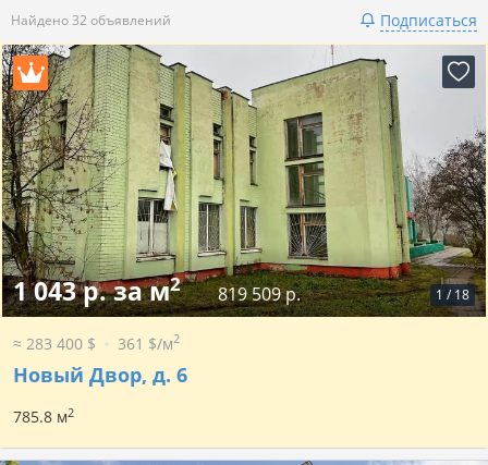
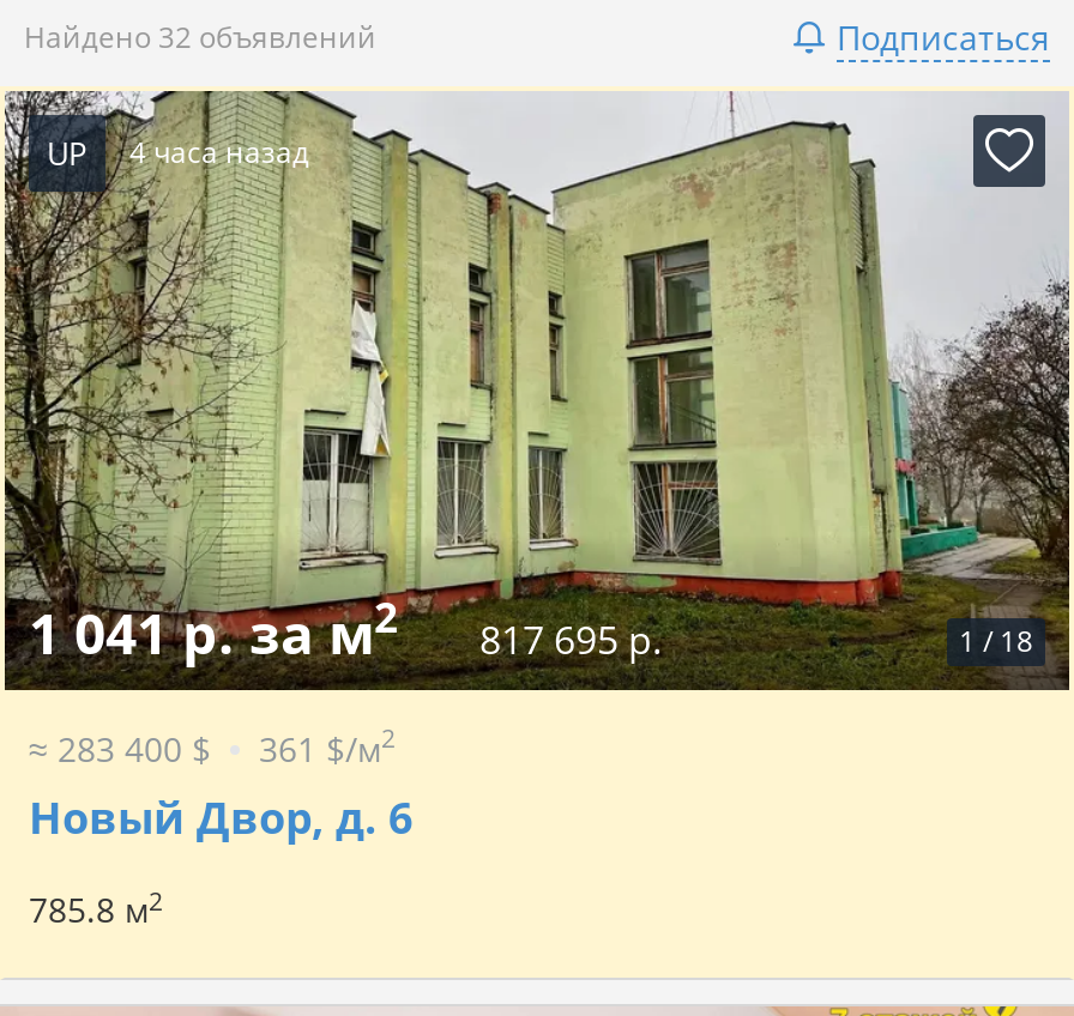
none -> [47,131,309,174] UP | 4 часа назад
[13,272,181,308] 1 043 р. за м2 -> [29,590,398,671] 1 041 р. за м2
[213,282,301,306] 819 509 р. -> [470,613,662,666] 817 695 р.

